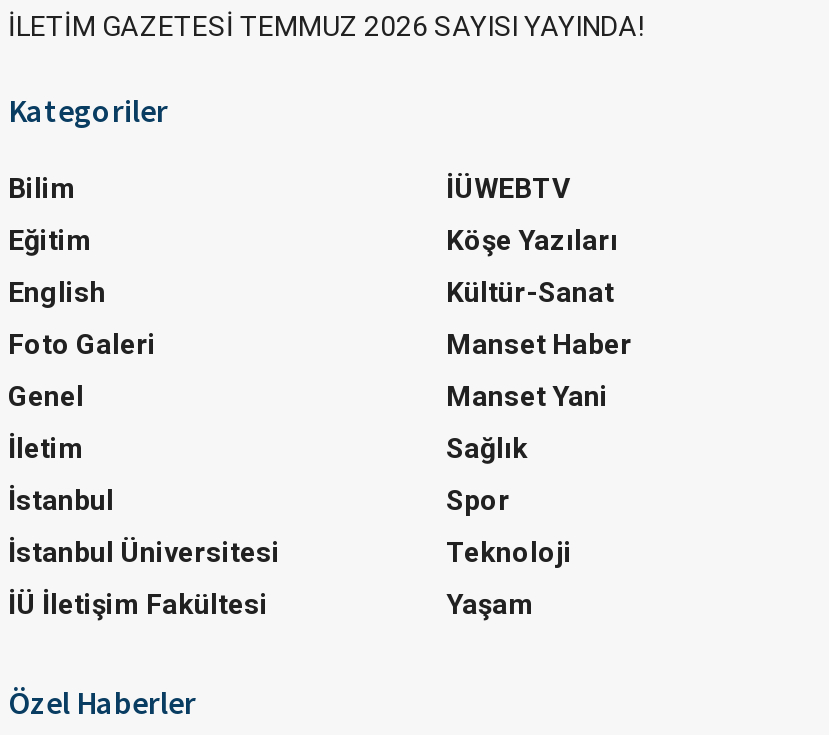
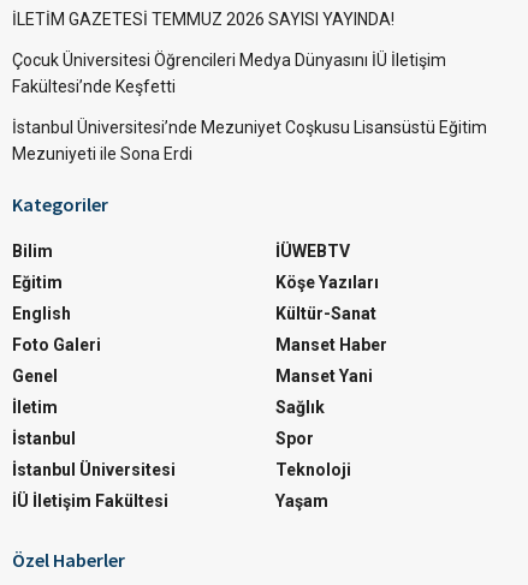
none -> [12,51,487,164] Çocuk Üniversitesi Öğrencileri Medya Dünyasını İÜ İletişim | Fakültesi’nde Keşfetti | İstanbul Üniversitesi’nde Mezuniyet Coşkusu Lisansüstü Eğitim | Mezuniyeti ile Sona Erdi

